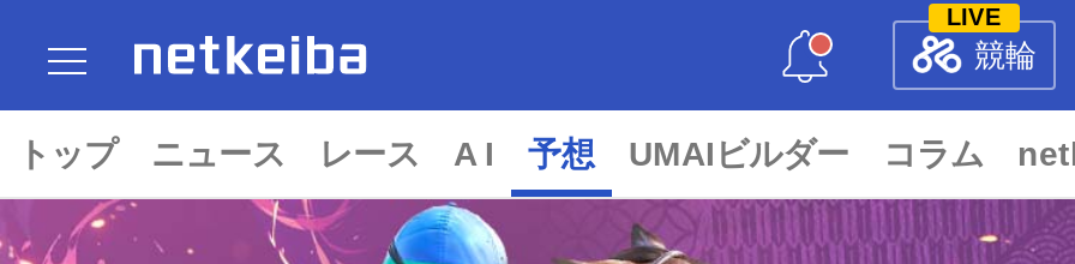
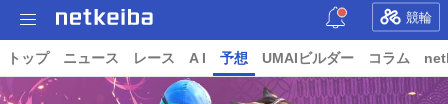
[947,4,1002,30] LIVE -> none

